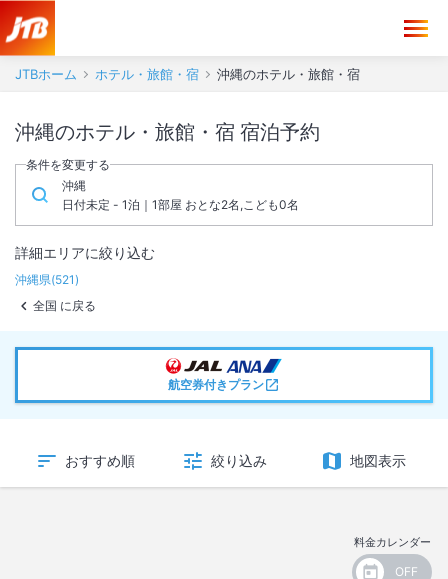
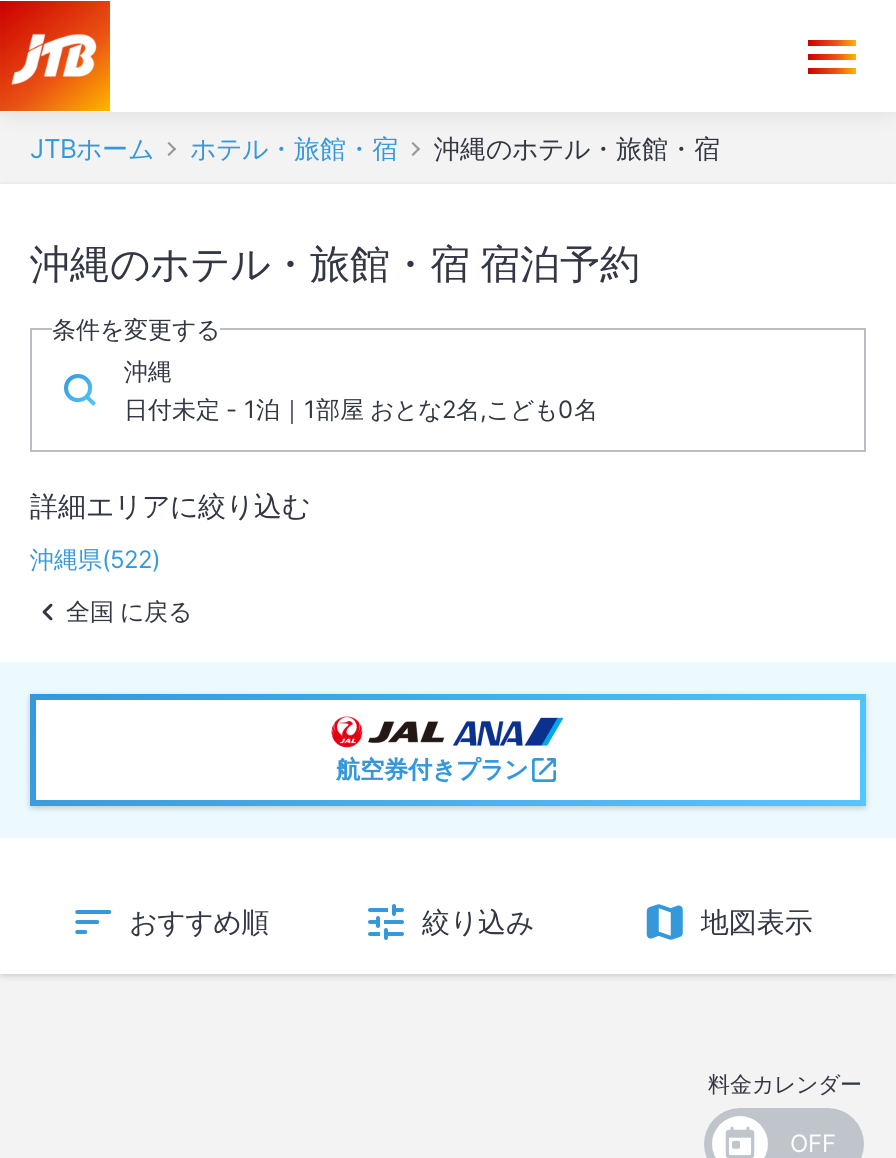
[15,272,79,287] 沖縄県(521) -> [30,544,160,574] 沖縄県(522)

